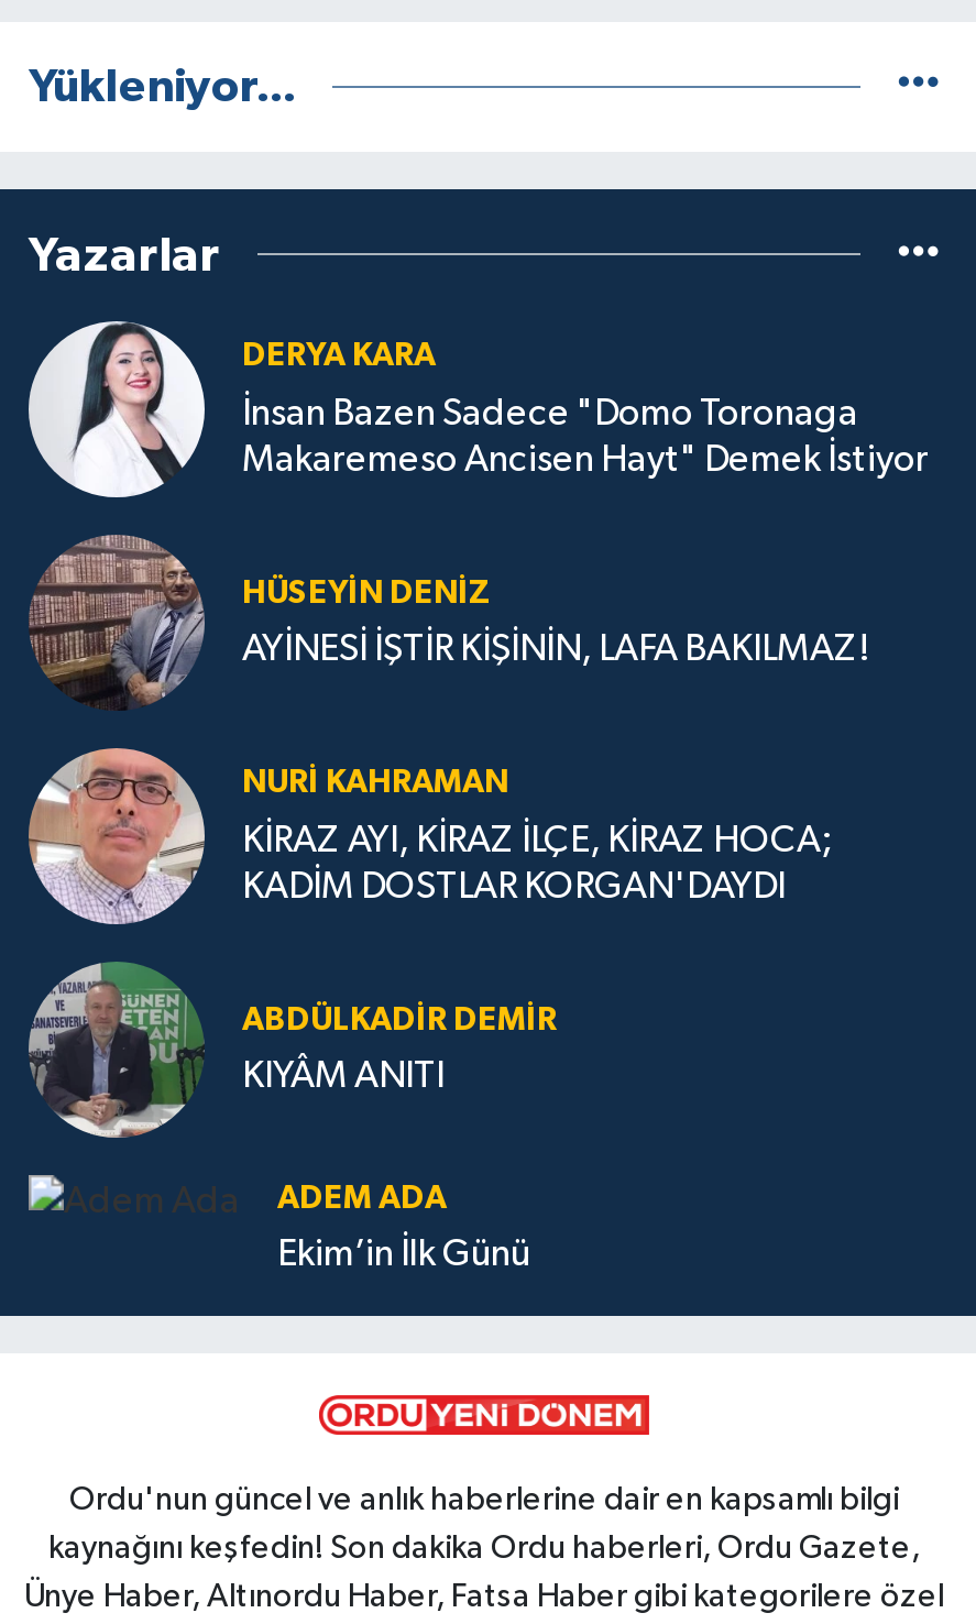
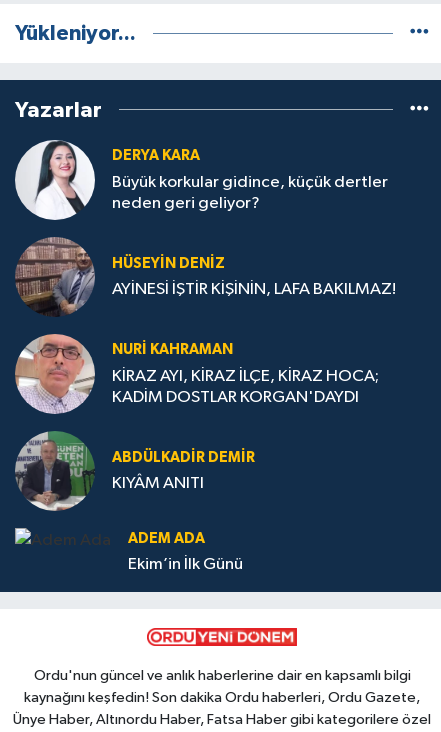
[242,395,929,479] İnsan Bazen Sadece "Domo Toronaga | Makaremeso Ancisen Hayt" Demek İstiyor -> [112,174,388,212] Büyük korkular gidince, küçük dertler | neden geri geliyor?

